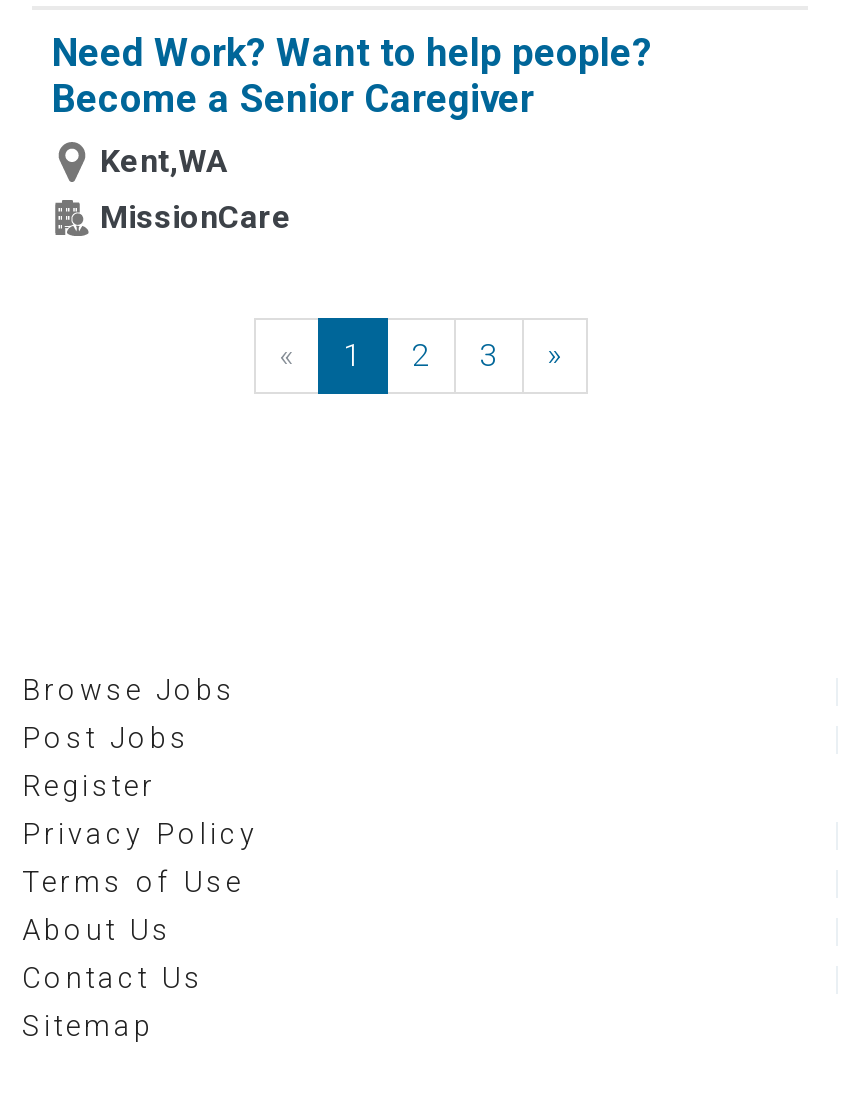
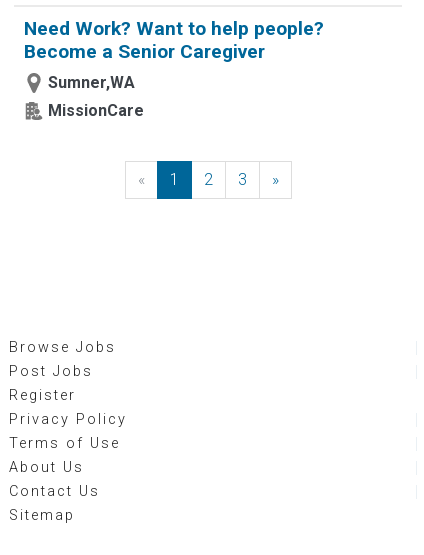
[100,142,228,180] Kent,WA -> [48,73,135,92] Sumner,WA

